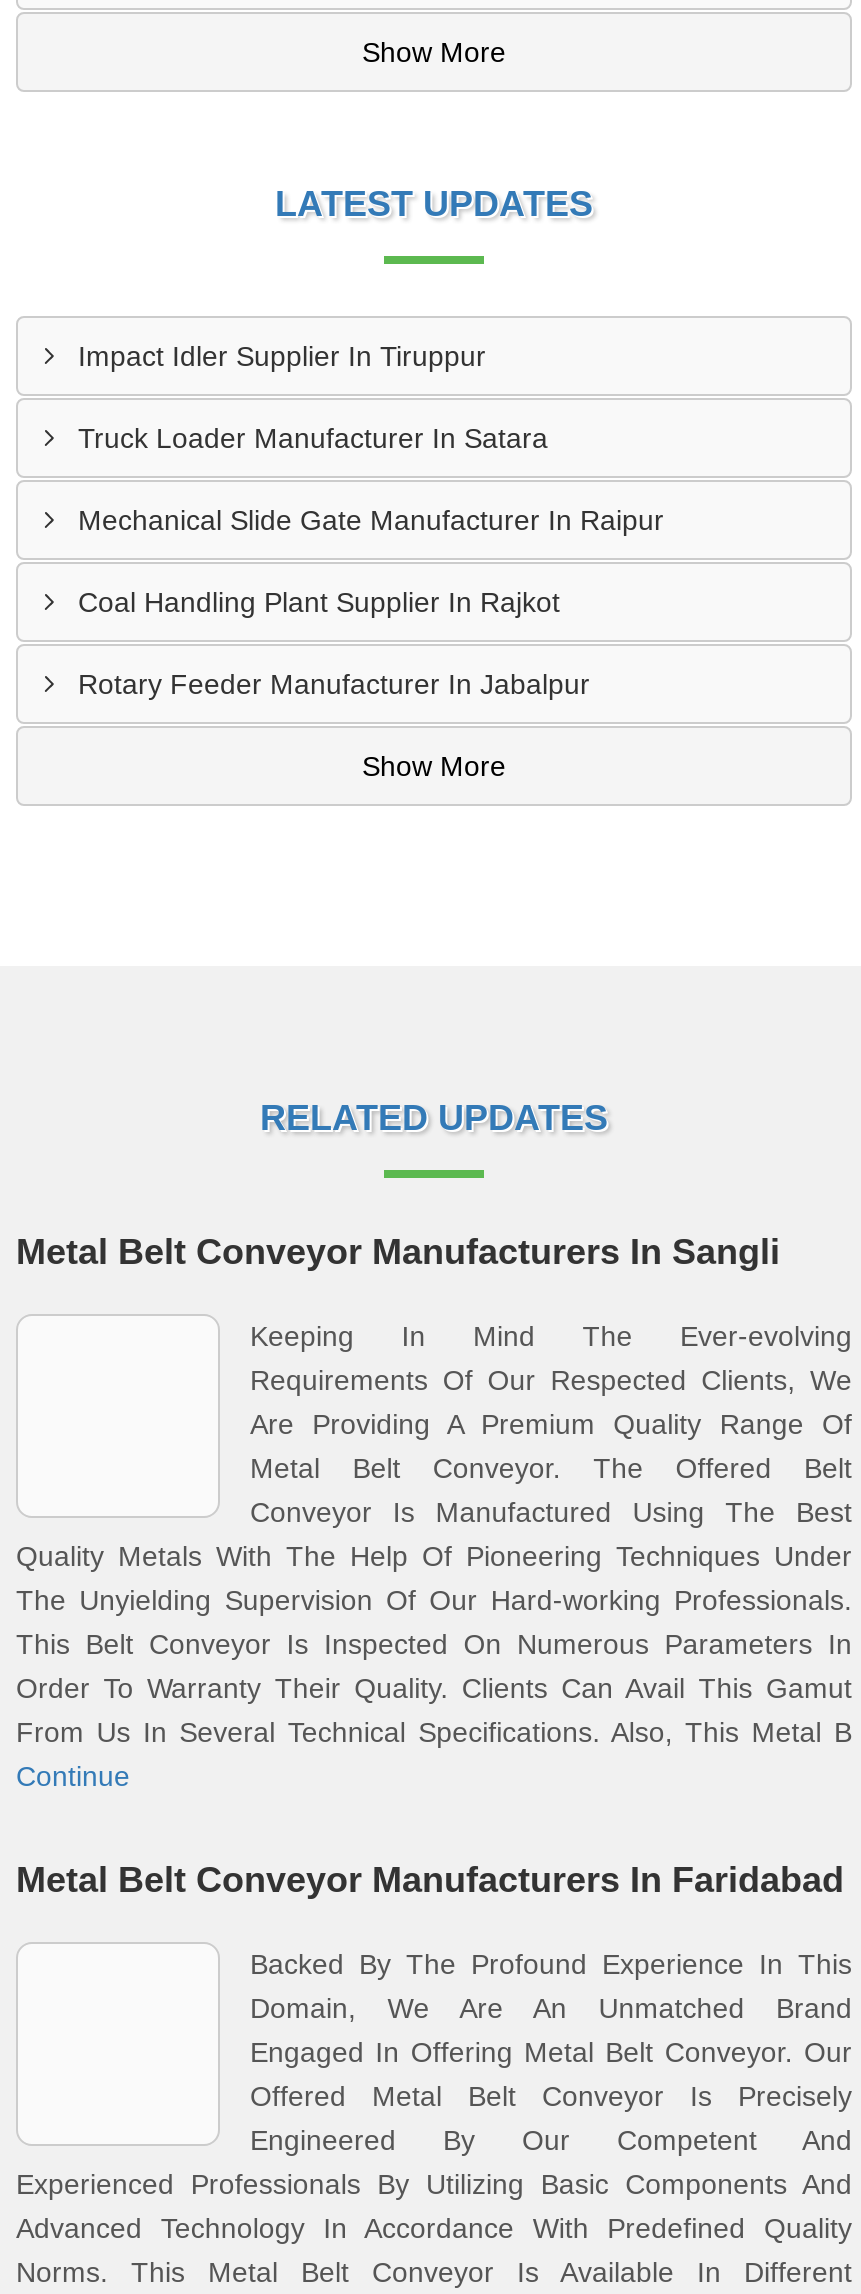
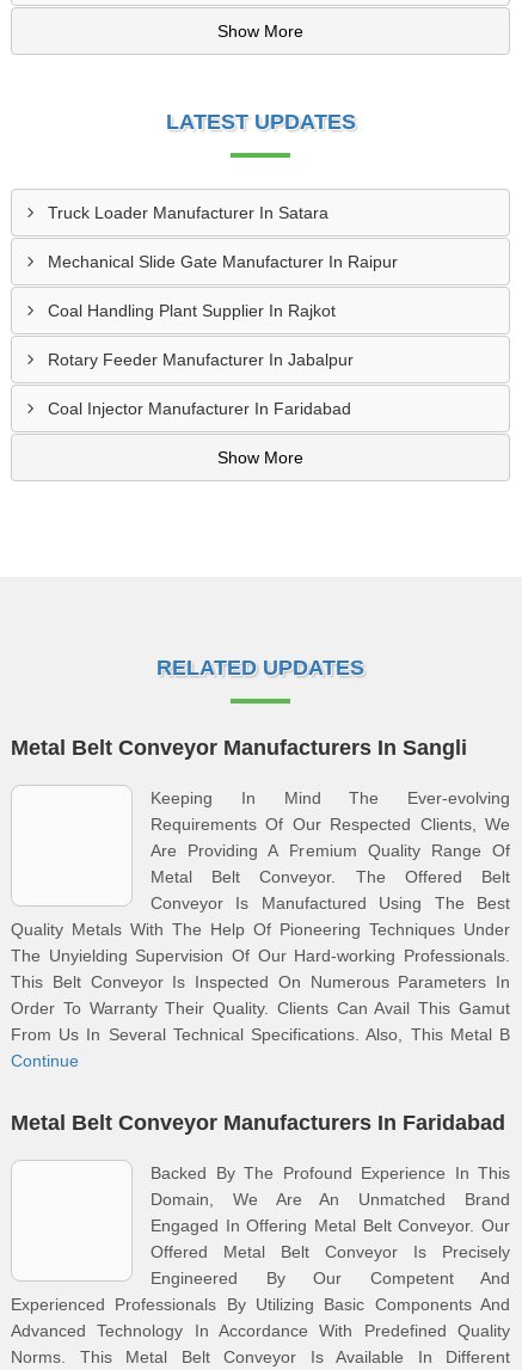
[78,340,486,372] Impact Idler Supplier In Tiruppur -> none
moved [78,422,664,700] -> [48,203,398,369]: Truck Loader Manufacturer In Satara | Mechanical Slide Gate Manufacturer In Raipur | Coal Handling Plant Supplier In Rajkot | Rotary Feeder Manufacturer In Jabalpur
none -> [48,399,351,418] Coal Injector Manufacturer In Faridabad

